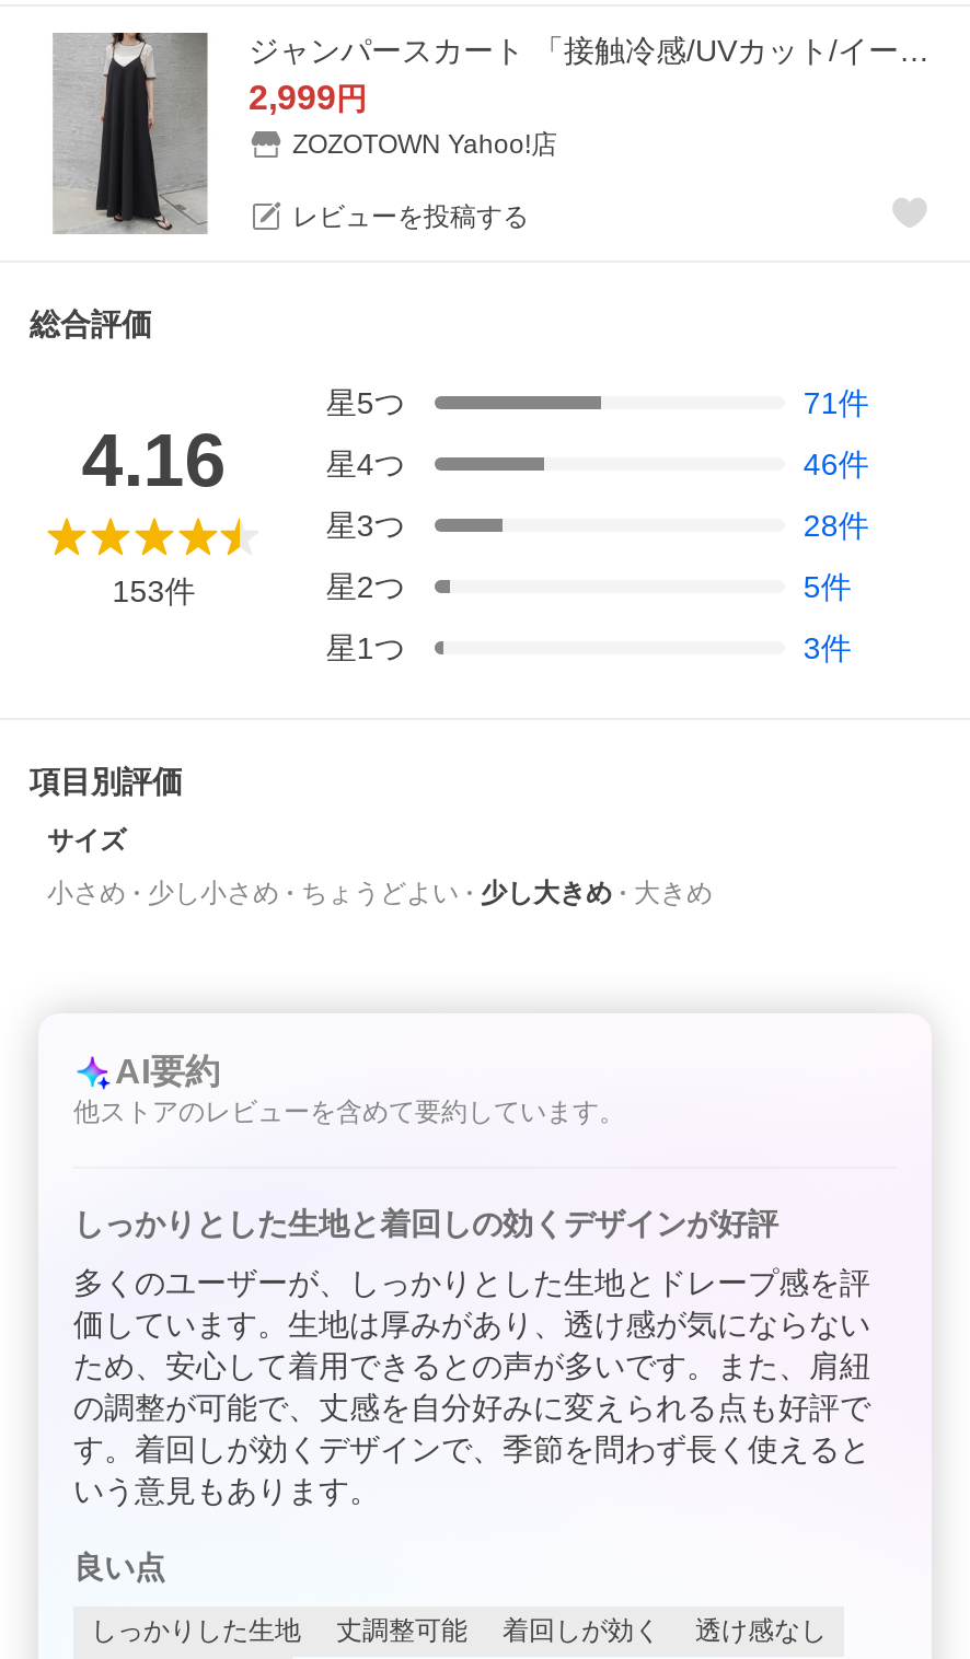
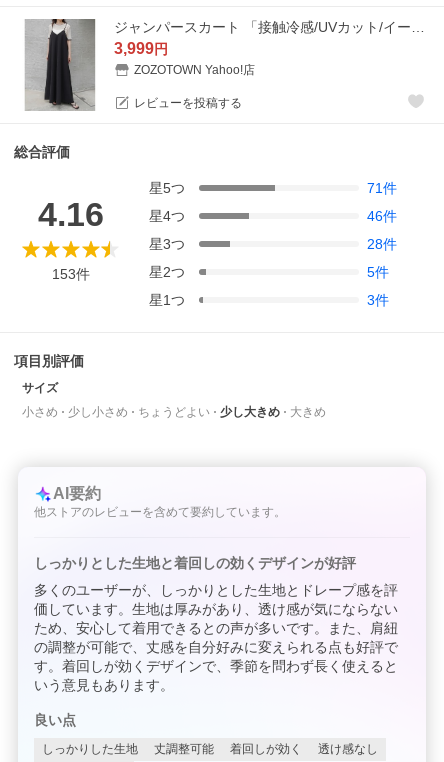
[249,79,367,116] 2,999円 -> [114,40,168,57] 3,999円

